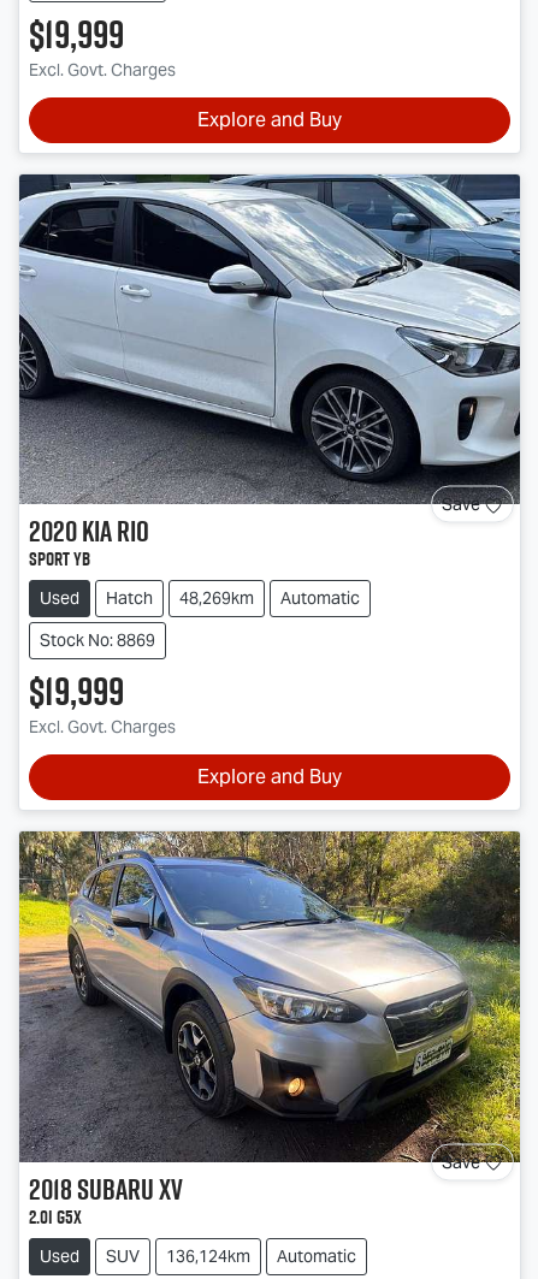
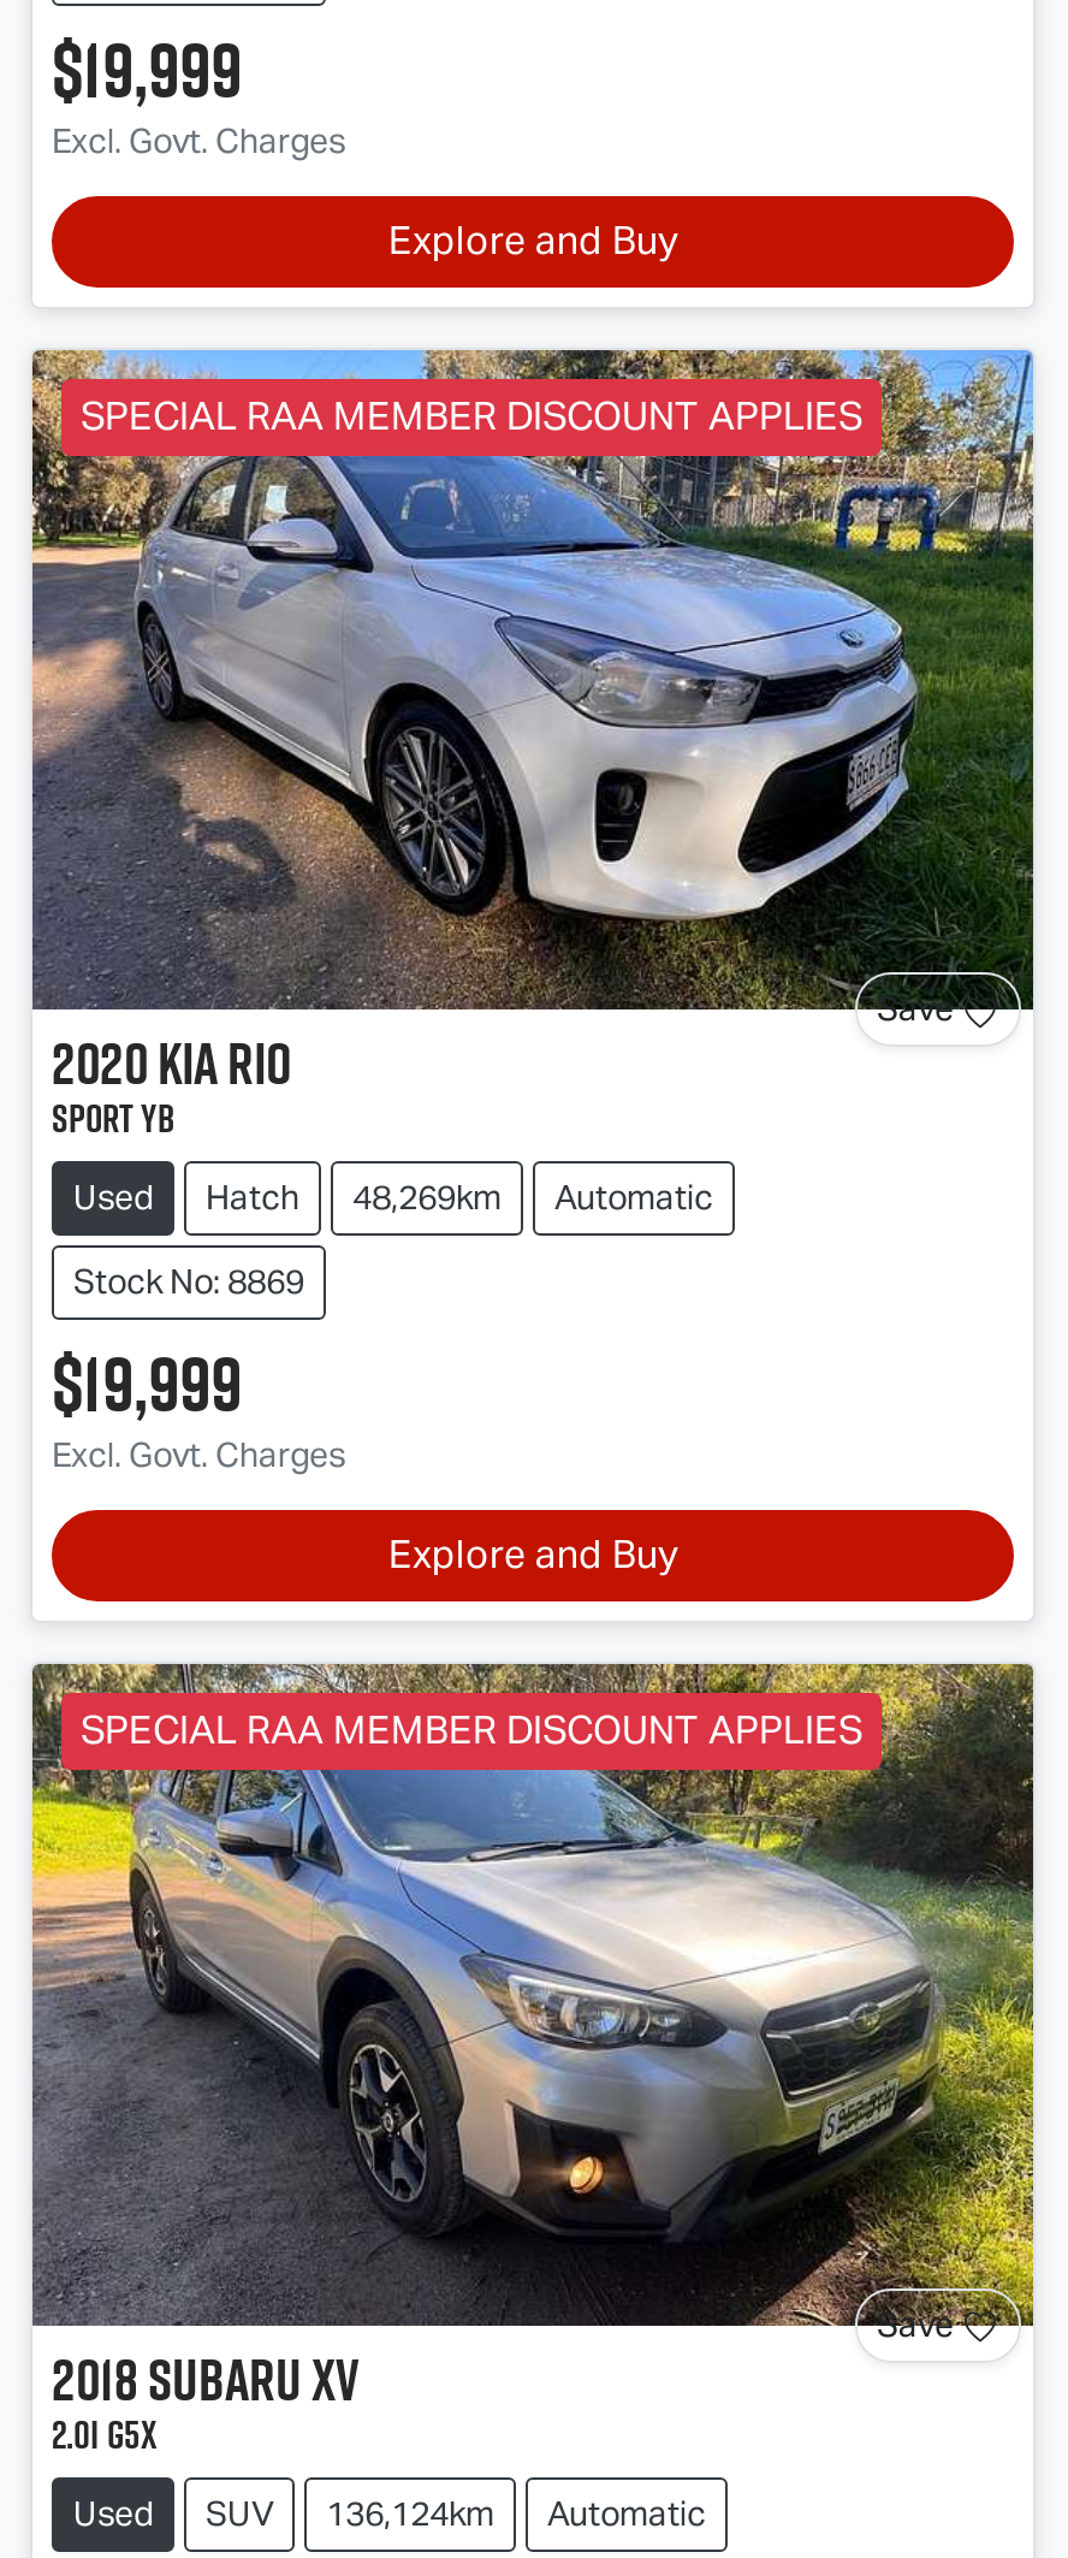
none -> [81,390,862,440] SPECIAL RAA MEMBER DISCOUNT APPLIES
[18,173,521,504] [image] -> [30,349,1036,1011] [image]
none -> [81,1705,862,1755] SPECIAL RAA MEMBER DISCOUNT APPLIES

